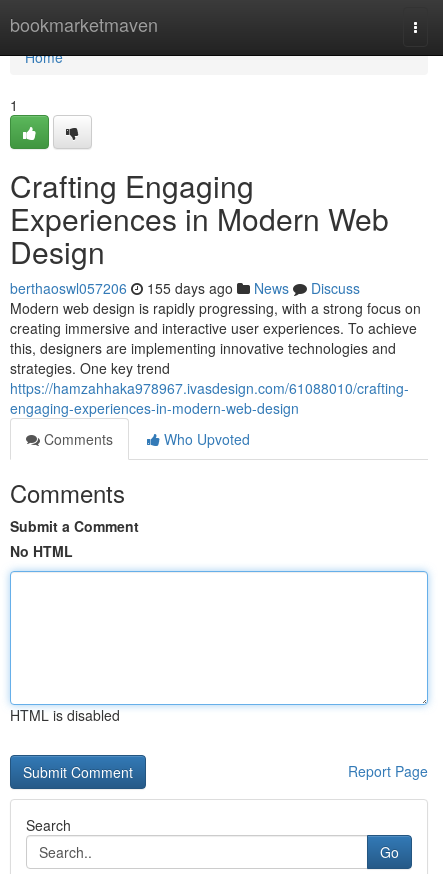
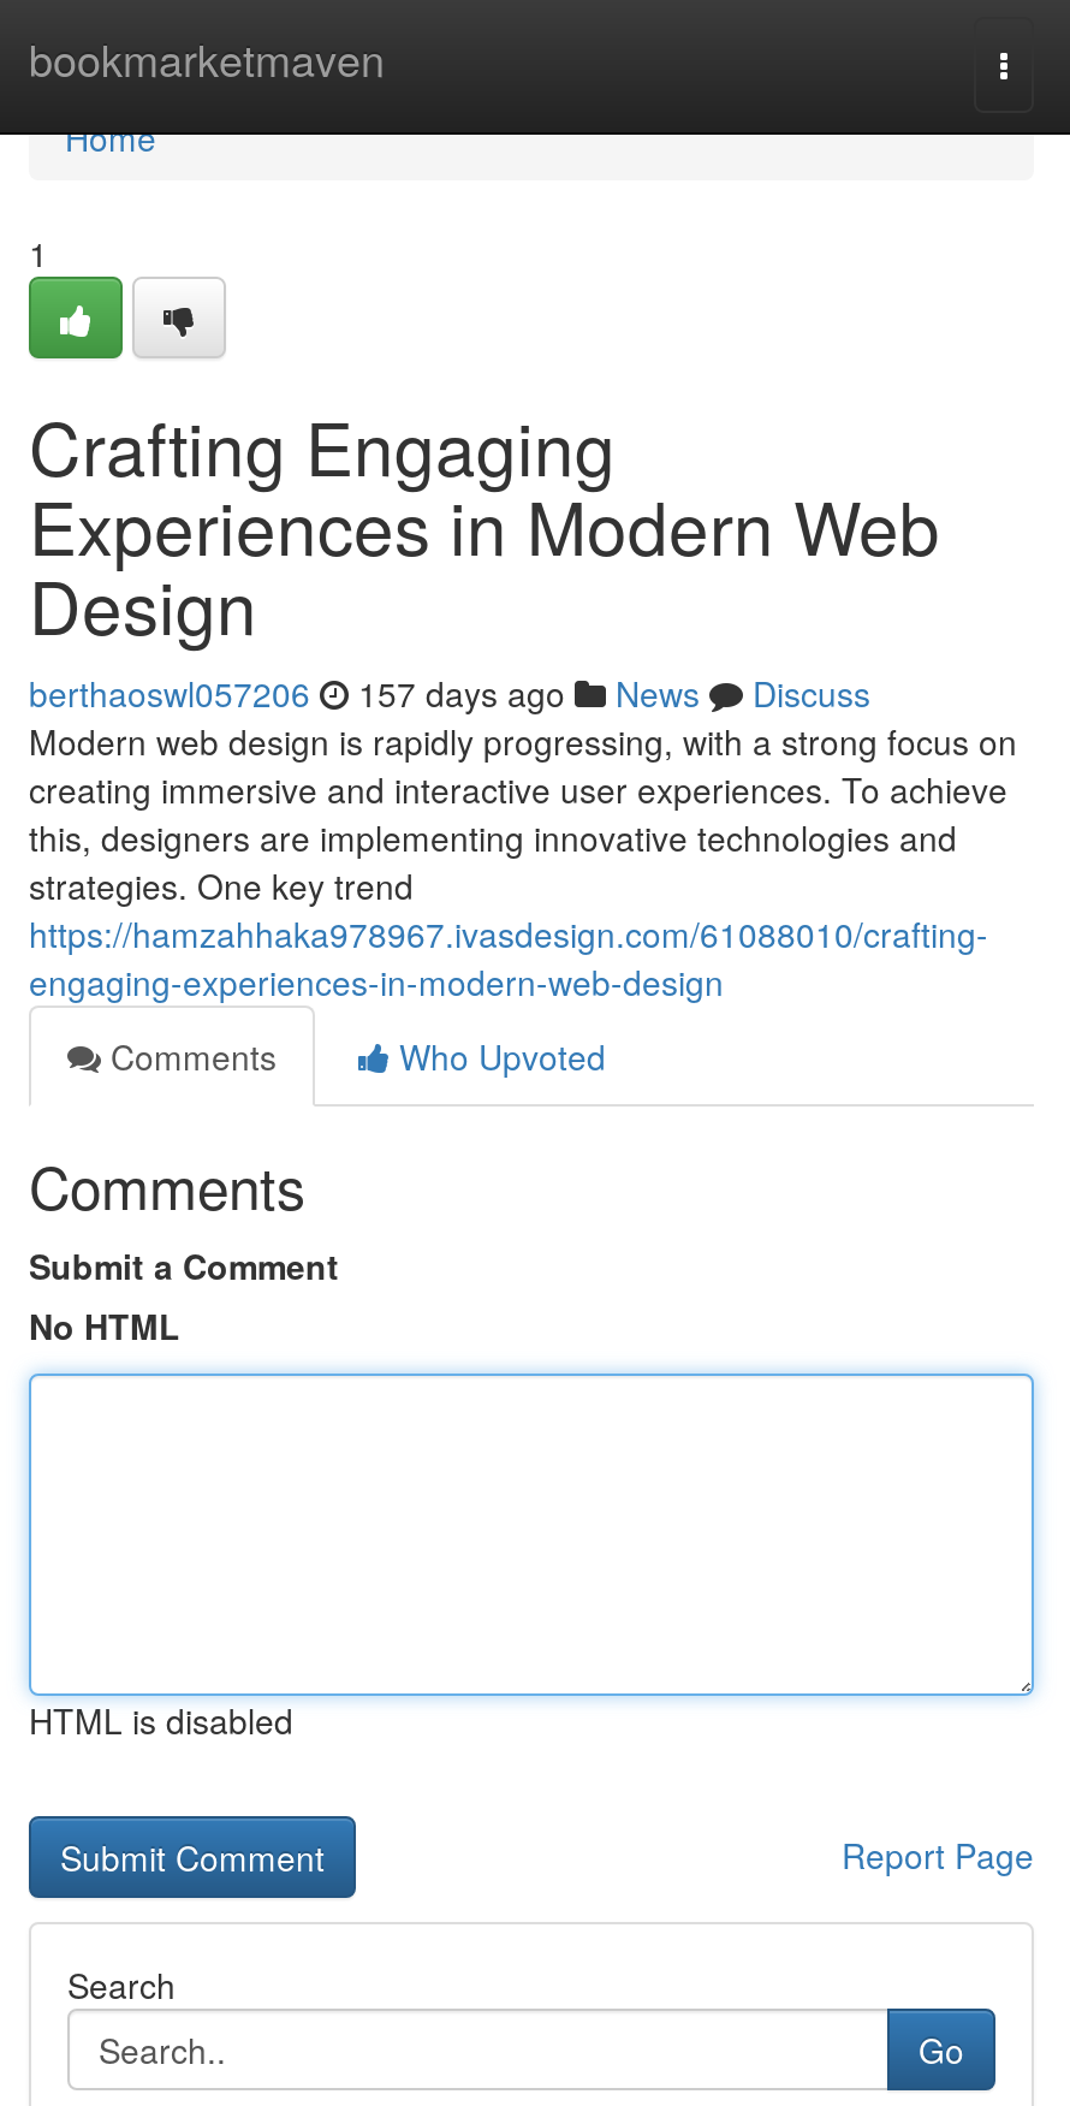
[10,278,360,298] berthaoswl057206 155 days ago News Discuss -> [29,669,870,717] berthaoswl057206 157 days ago News Discuss

